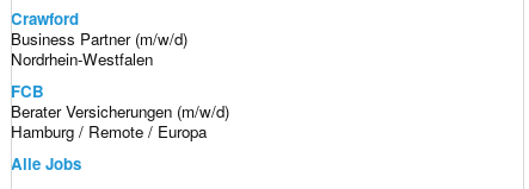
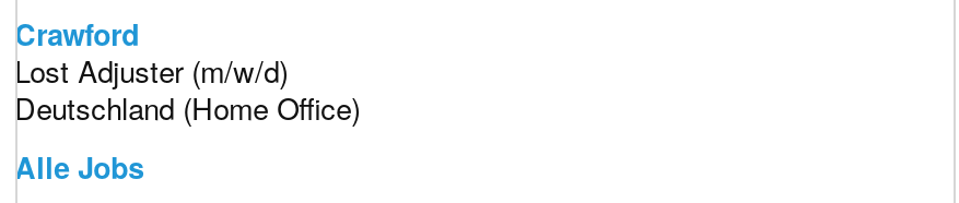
[10,28,229,143] Business Partner (m/w/d) | Nordrhein-Westfalen | FCB | Berater Versicherungen (m/w/d) | Hamburg / Remote / Europa -> [14,51,360,130] Lost Adjuster (m/w/d) | Deutschland (Home Office)

